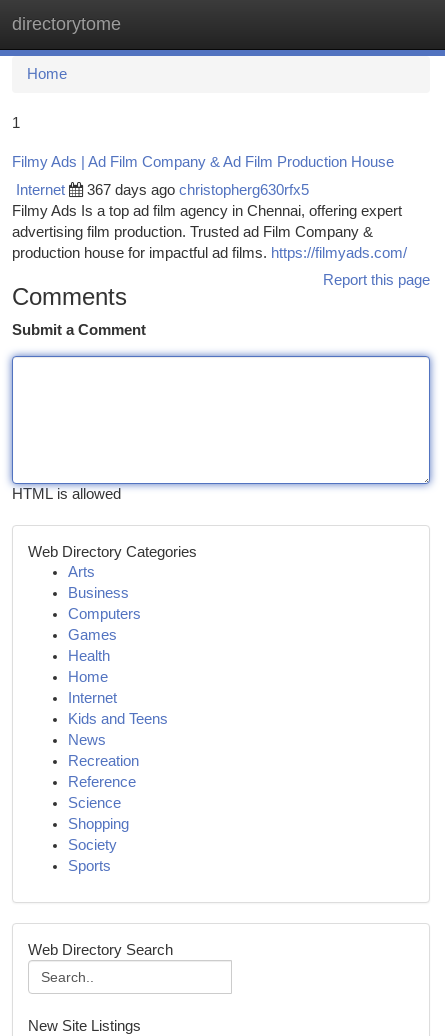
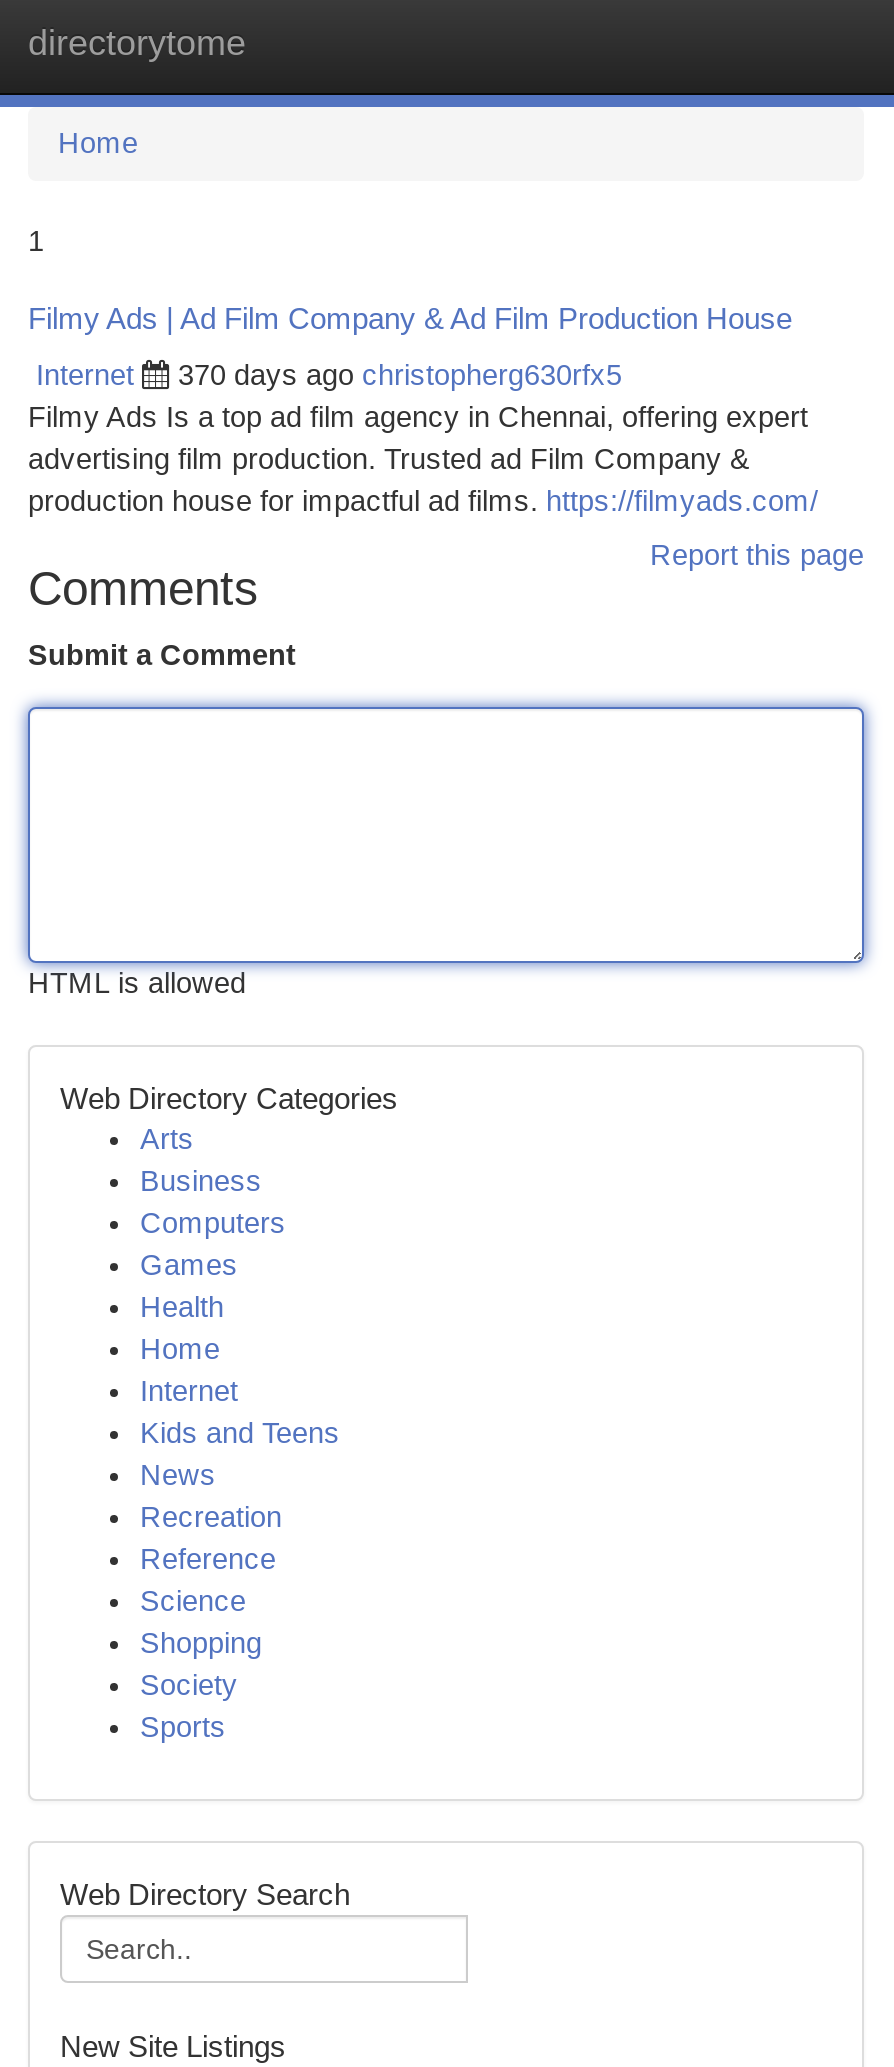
[87,182,309,198] 367 days ago christopherg630rfx5 -> [178,359,622,391] 370 days ago christopherg630rfx5

